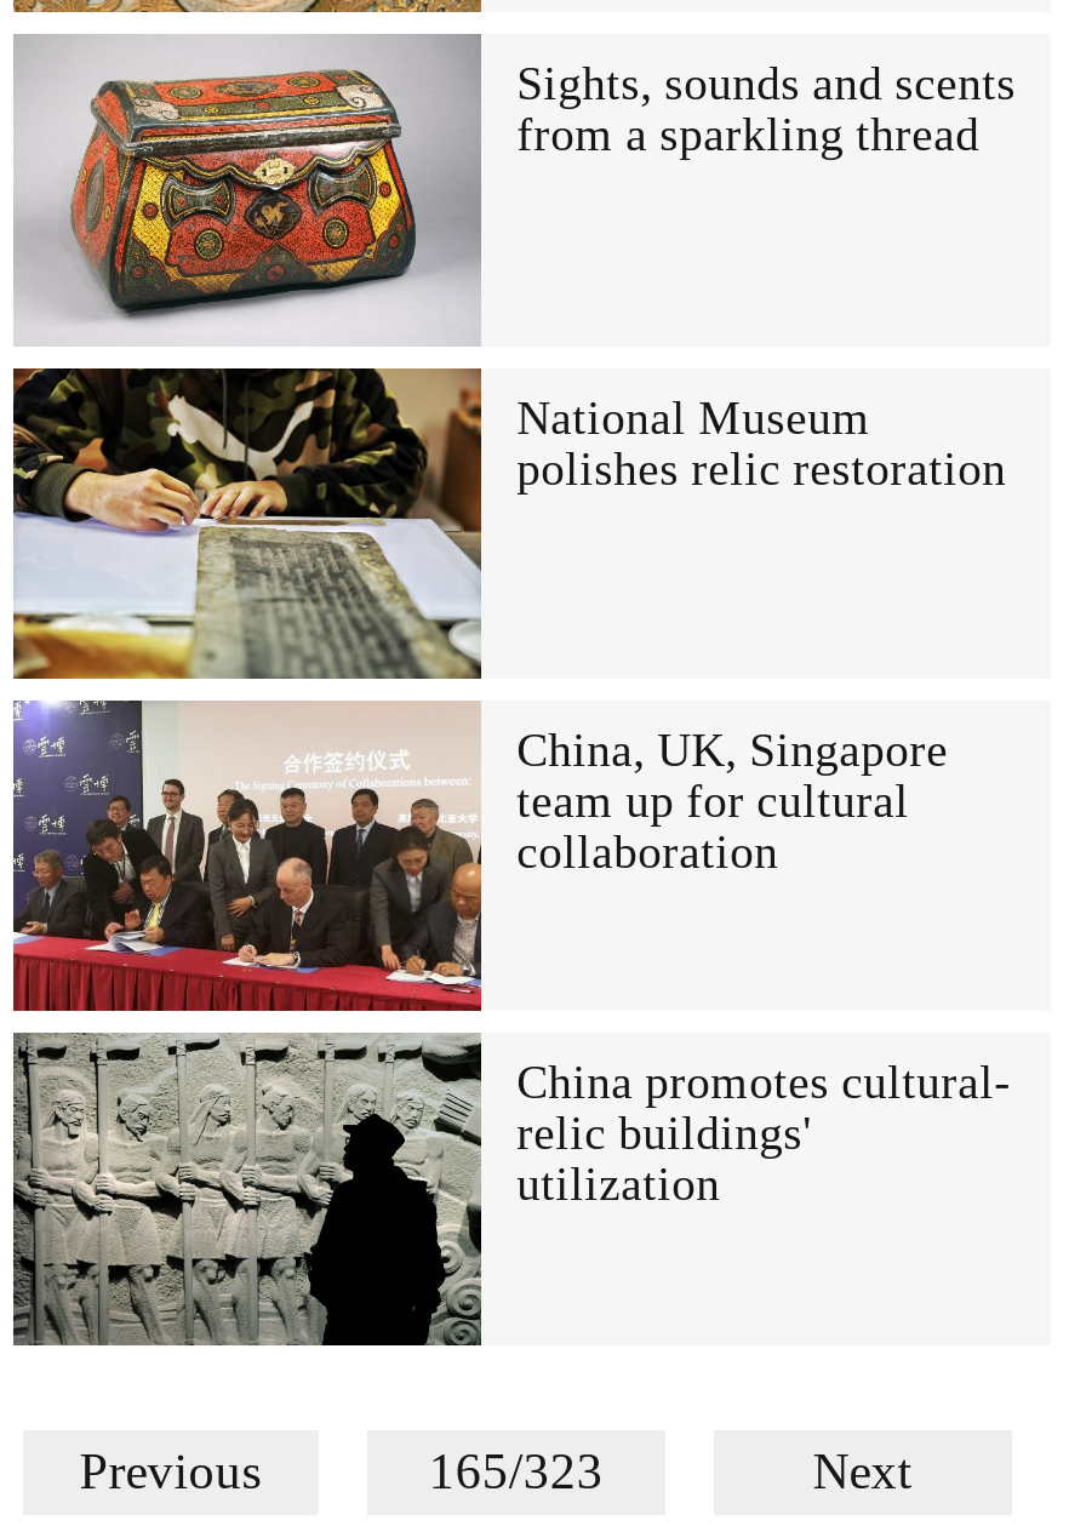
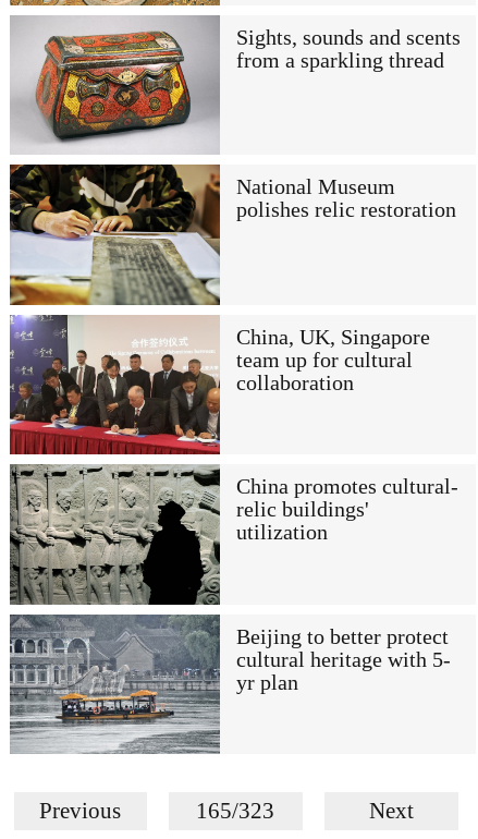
none -> [10,615,450,753] [image] | Beijing to better protect | cultural heritage with 5- | yr plan

